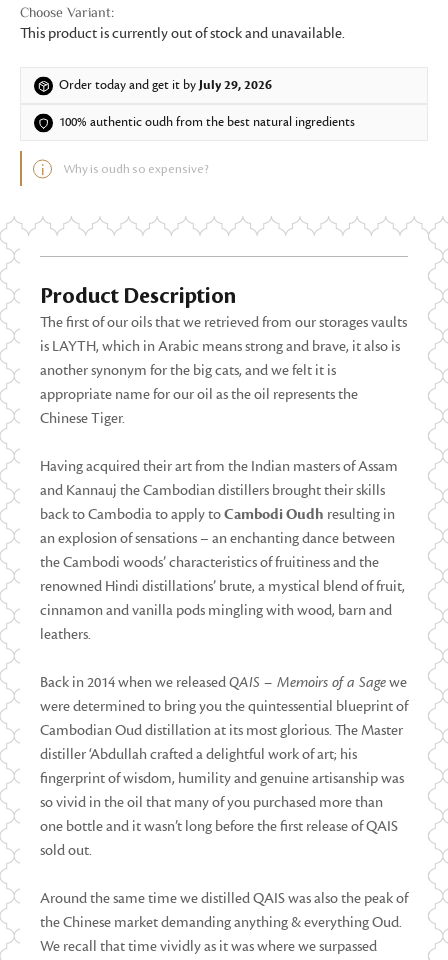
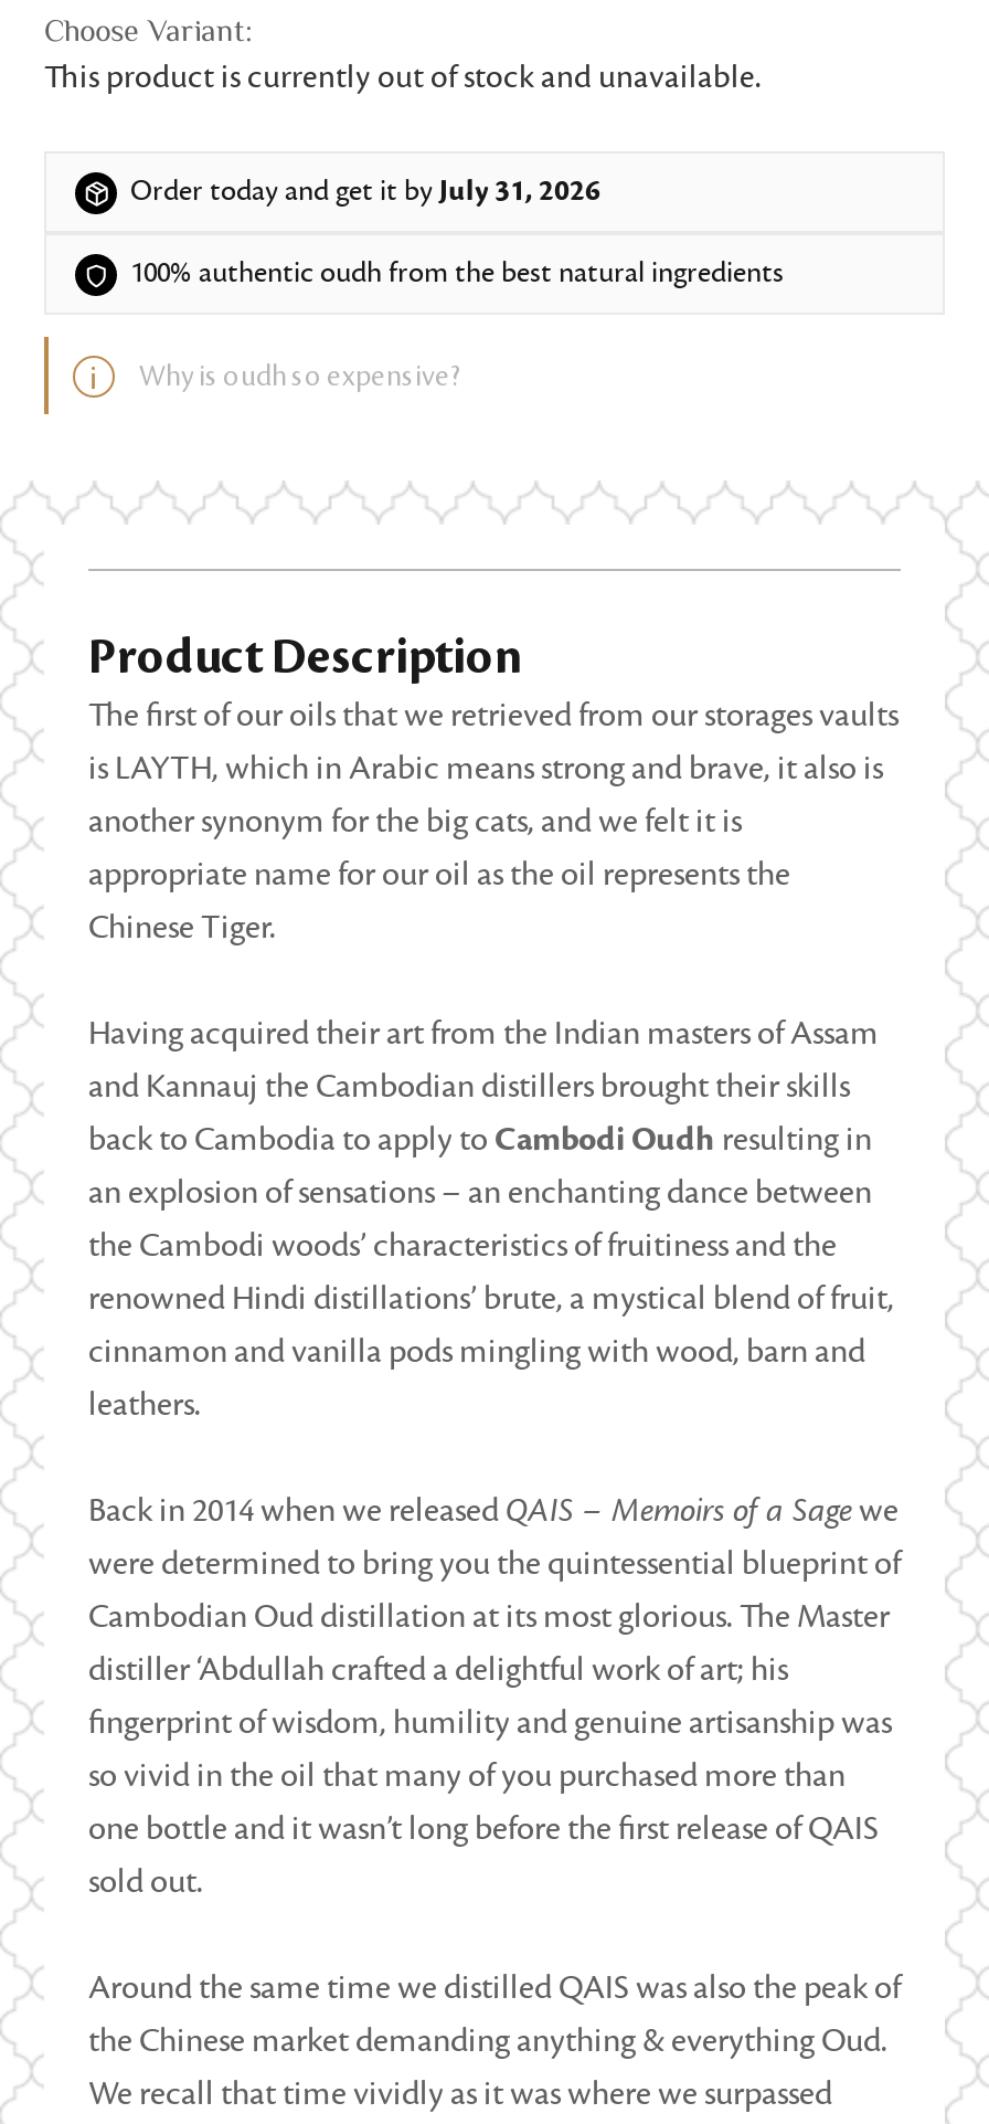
[59,77,272,93] Order today and get it by July 29, 2026 -> [130,174,600,210] Order today and get it by July 31, 2026

